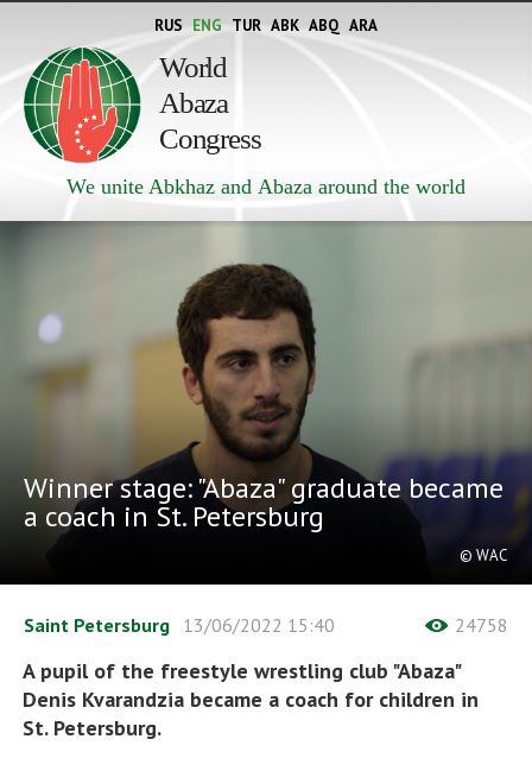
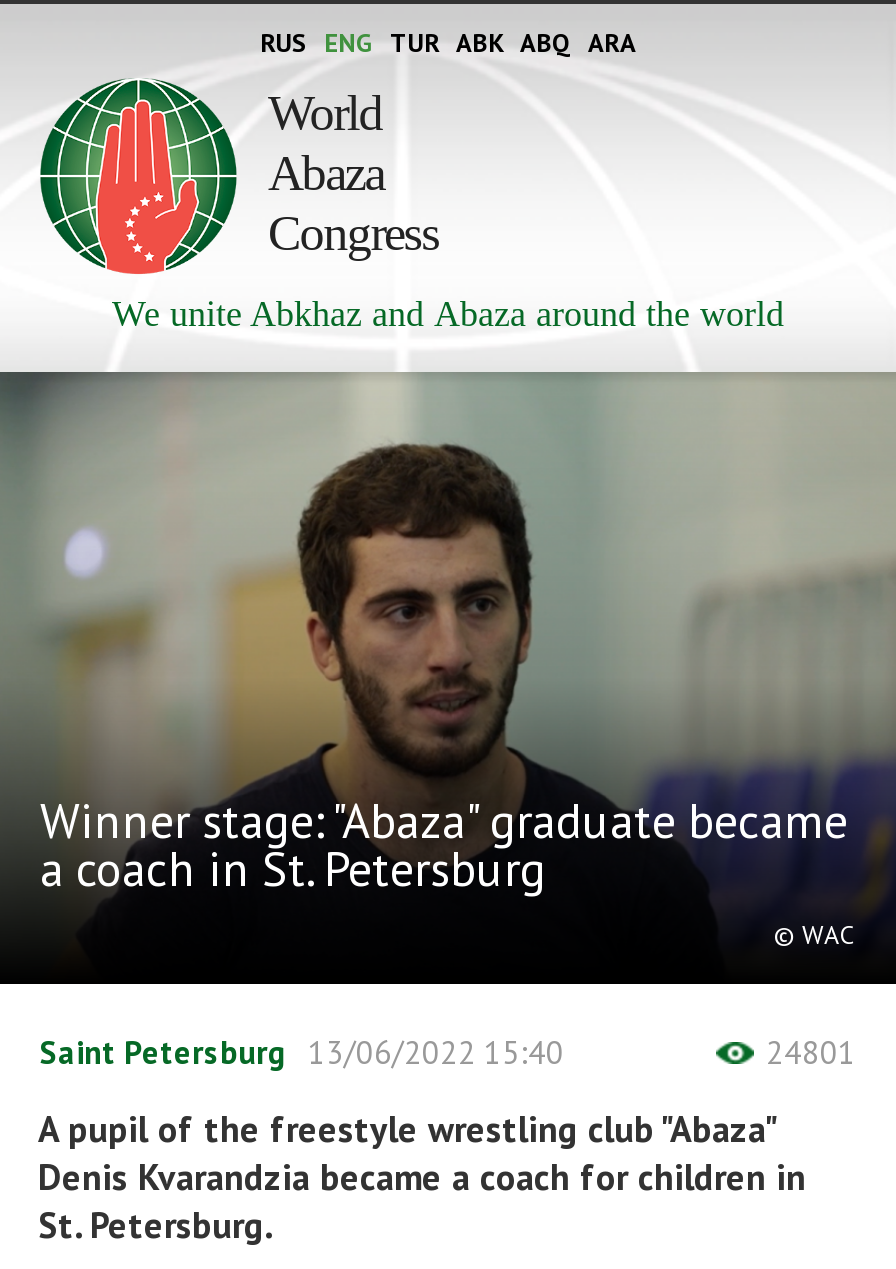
[455,613,508,637] 24758 -> [766,1032,856,1072] 24801

